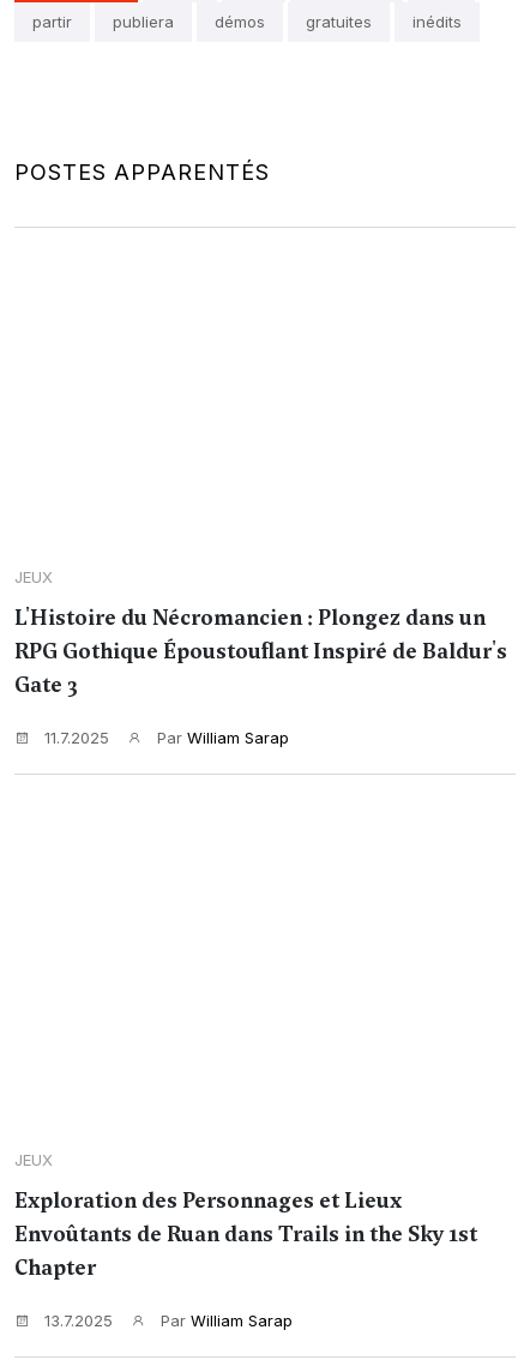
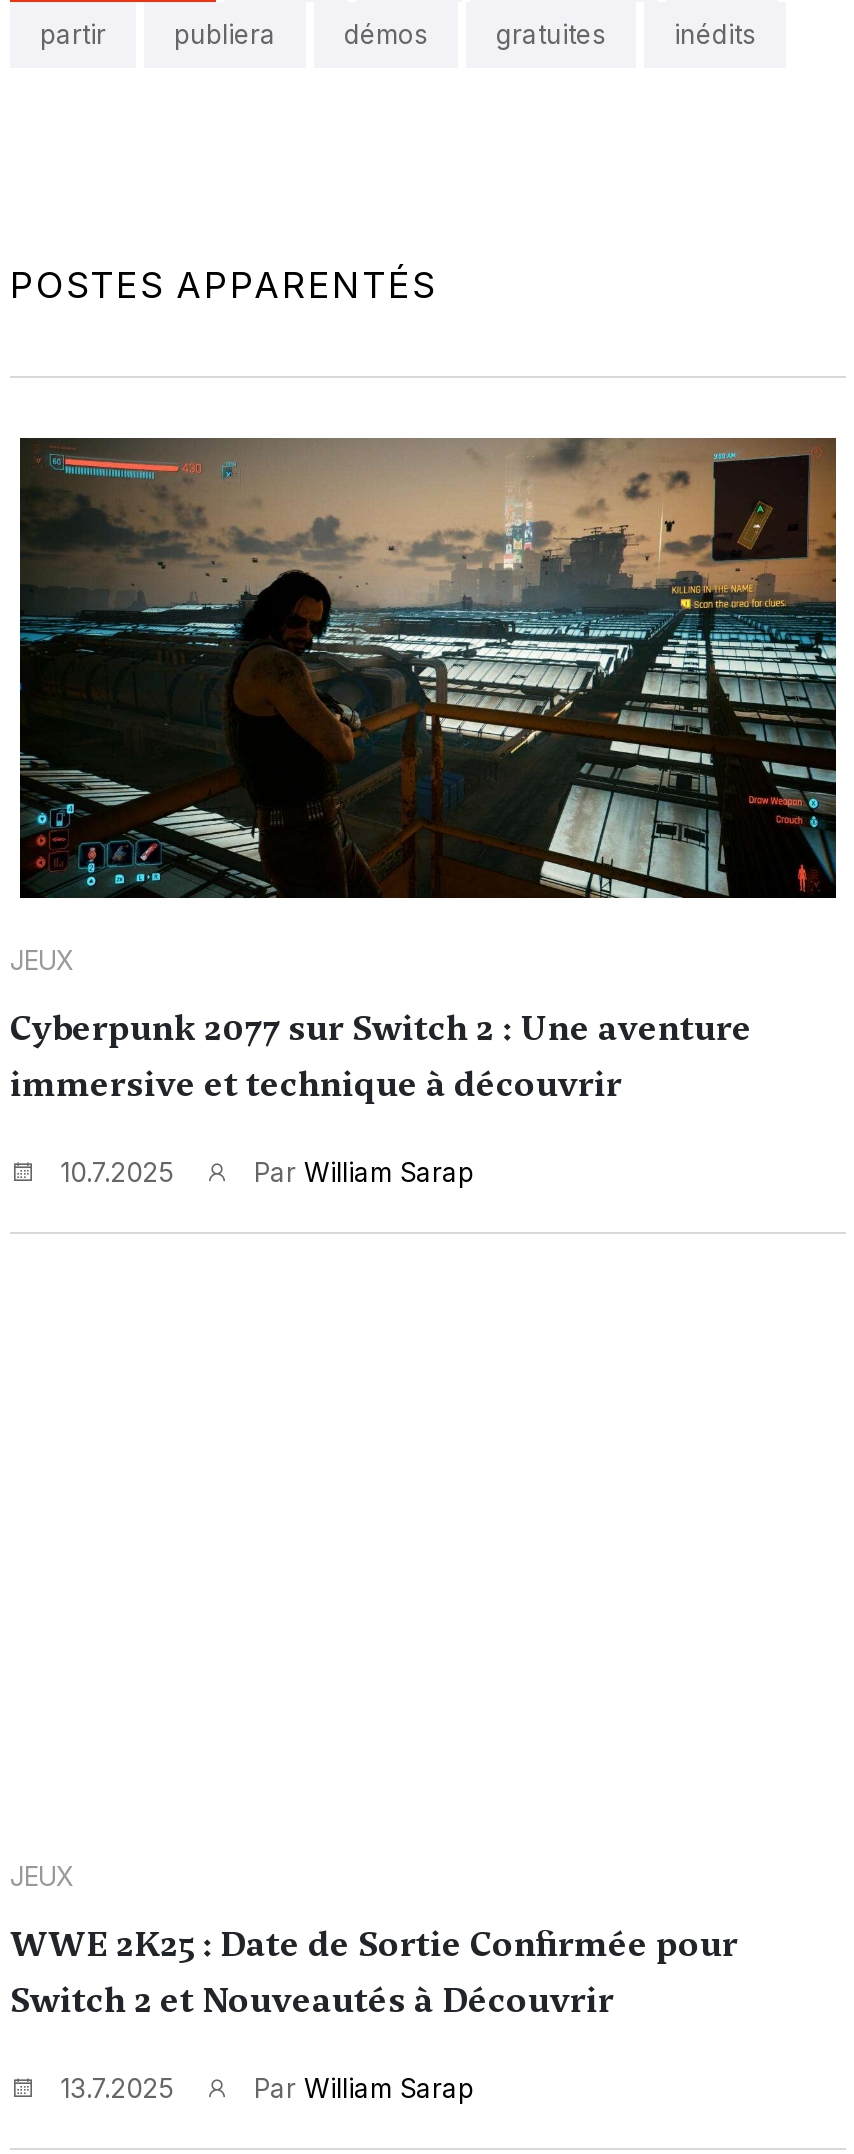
none -> [18,436,838,900] [image]
[14,603,507,699] L'Histoire du Nécromancien : Plongez dans un | RPG Gothique Époustouflant Inspiré de Baldur's | Gate 3 -> [10,1004,752,1108] Cyberpunk 2077 sur Switch 2 : Une aventure | immersive et technique à découvrir
[40,728,109,747] 11.7.2025 -> [52,1156,174,1188] 10.7.2025
[14,1186,477,1282] Exploration des Personnages et Lieux | Envoûtants de Ruan dans Trails in the Sky 1st | Chapter -> [10,1920,738,2024] WWE 2K25 : Date de Sortie Confirmée pour | Switch 2 et Nouveautés à Découvrir

